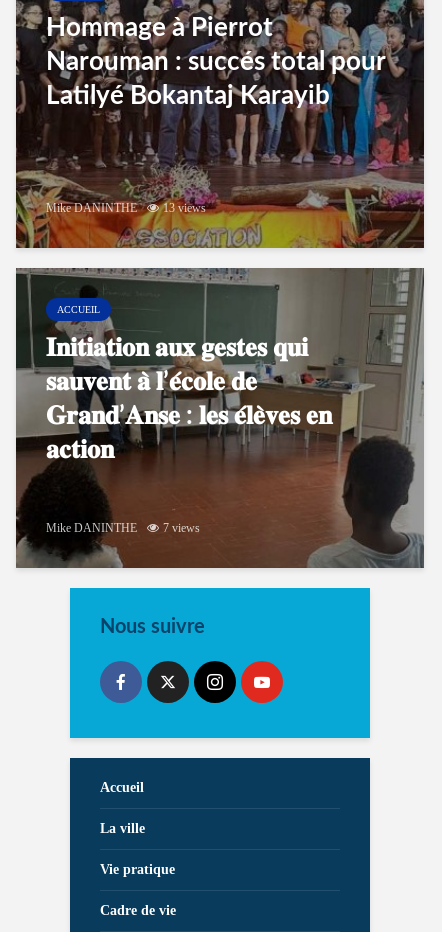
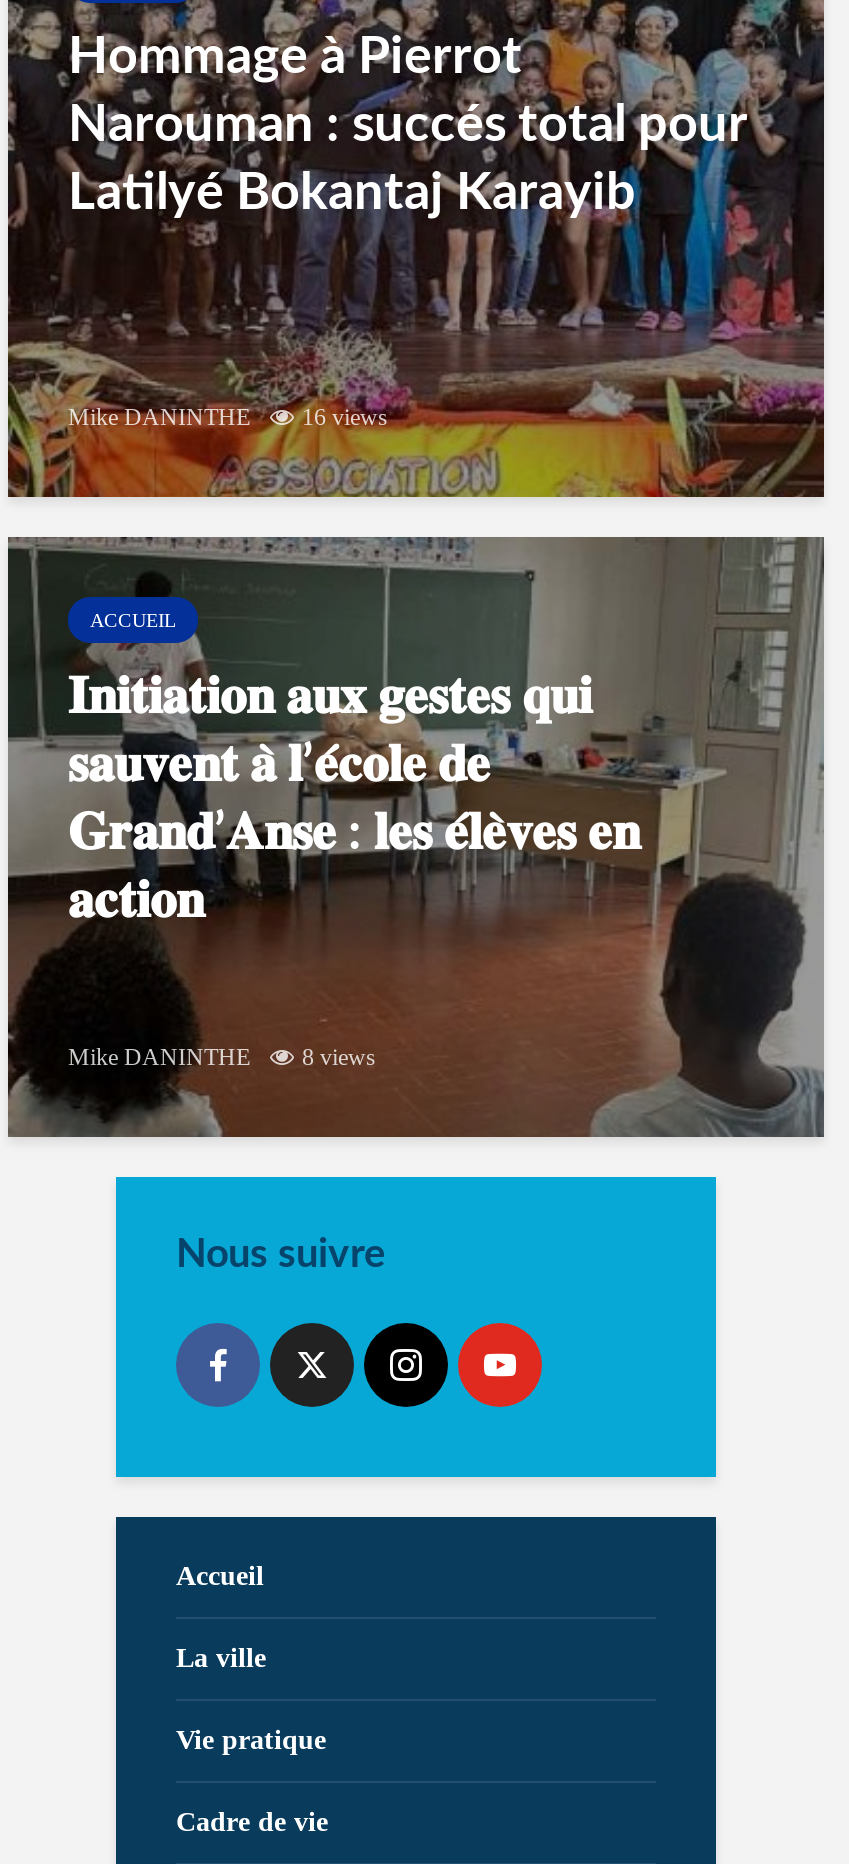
[46,201,206,215] Mike DANINTHE 13 views -> [68,403,388,431] Mike DANINTHE 16 views
[46,521,200,535] Mike DANINTHE 7 views -> [68,1043,376,1071] Mike DANINTHE 8 views

